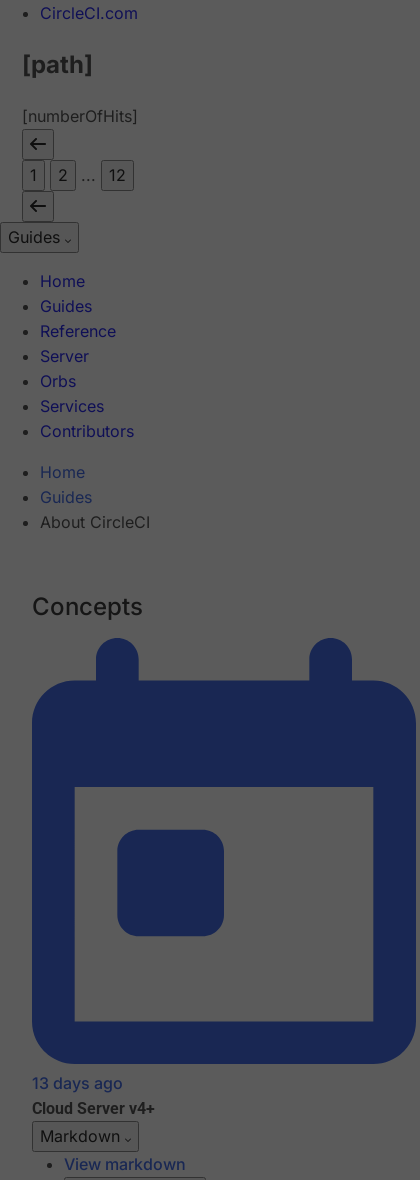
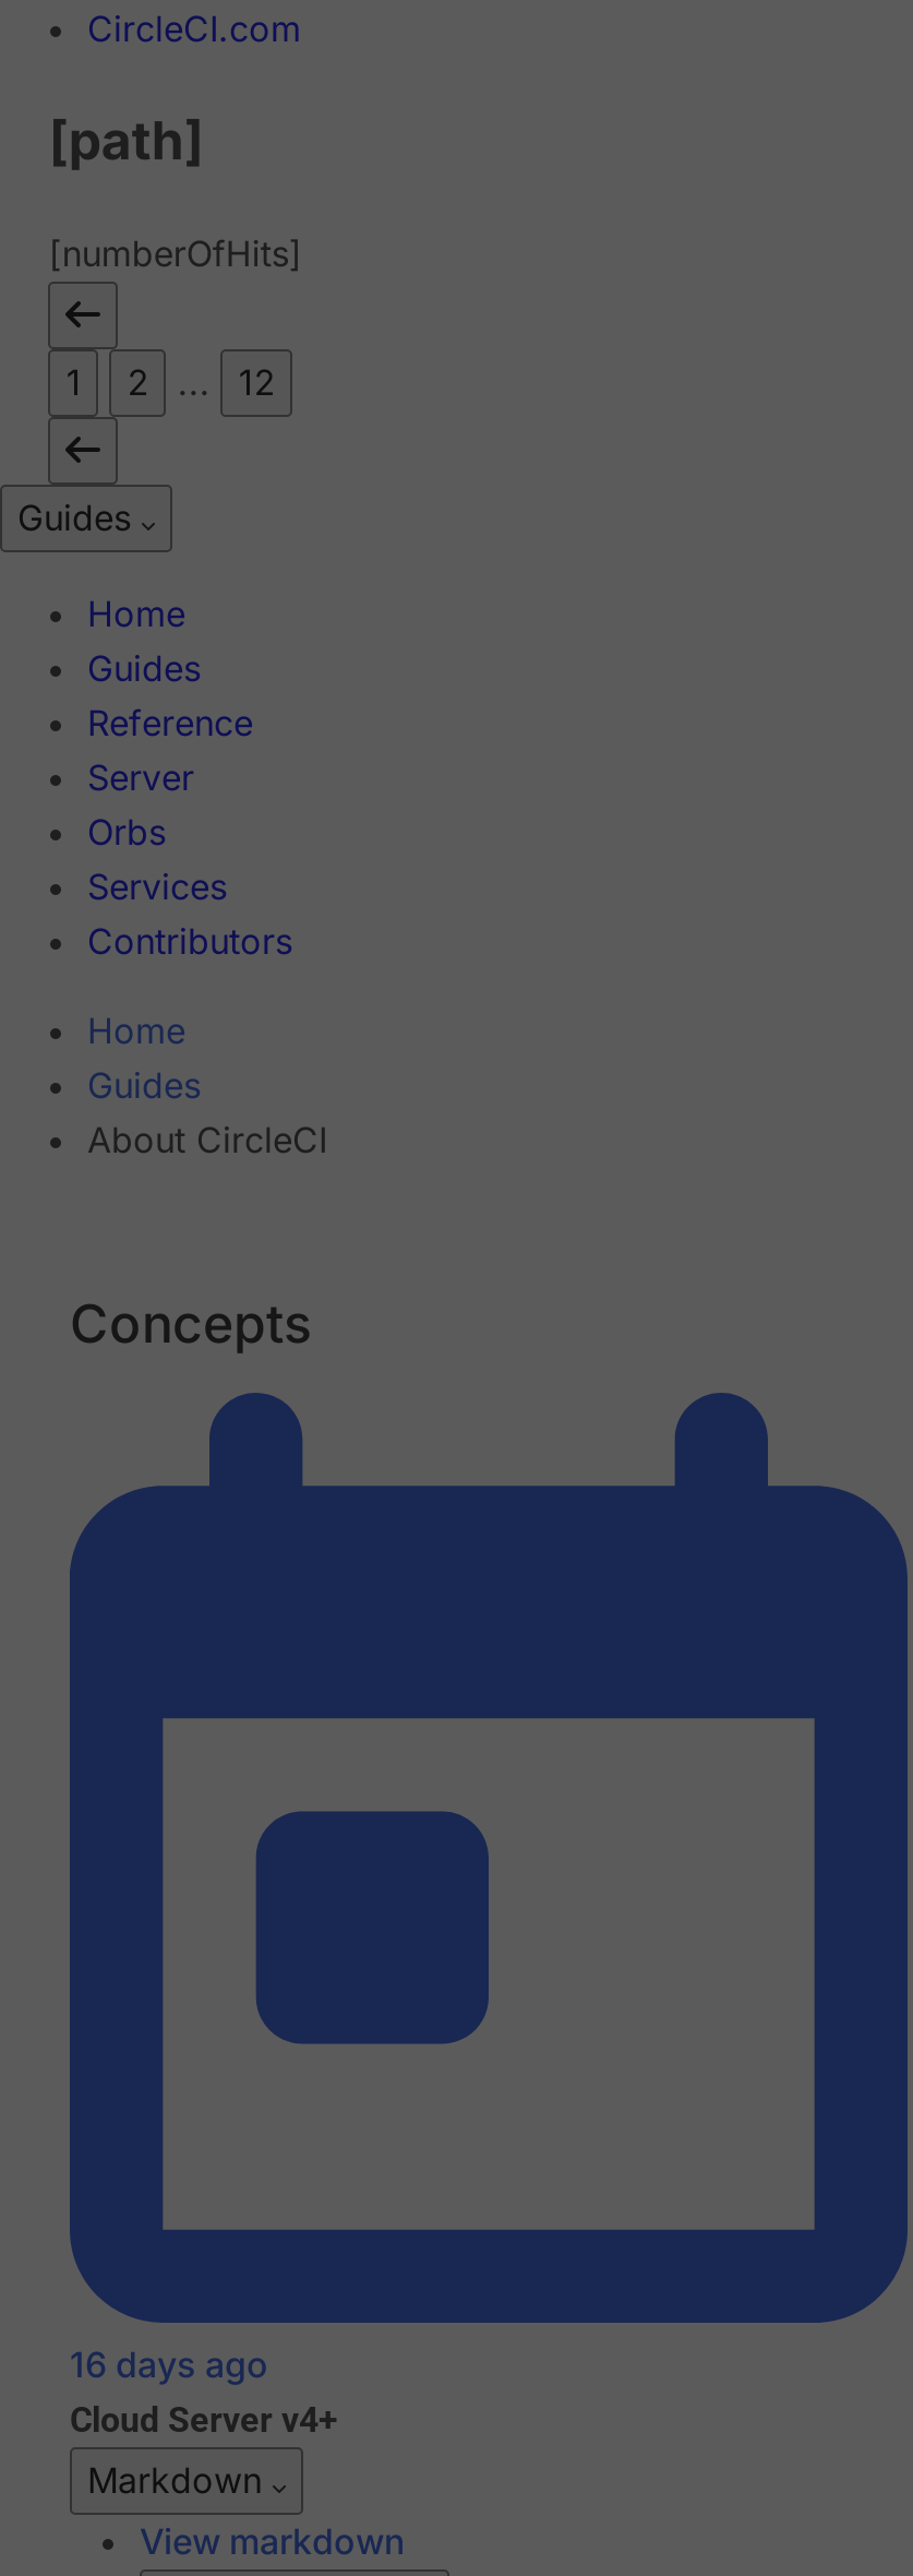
[32,1073,123,1093] 13 days ago -> [70,2344,268,2387] 16 days ago

